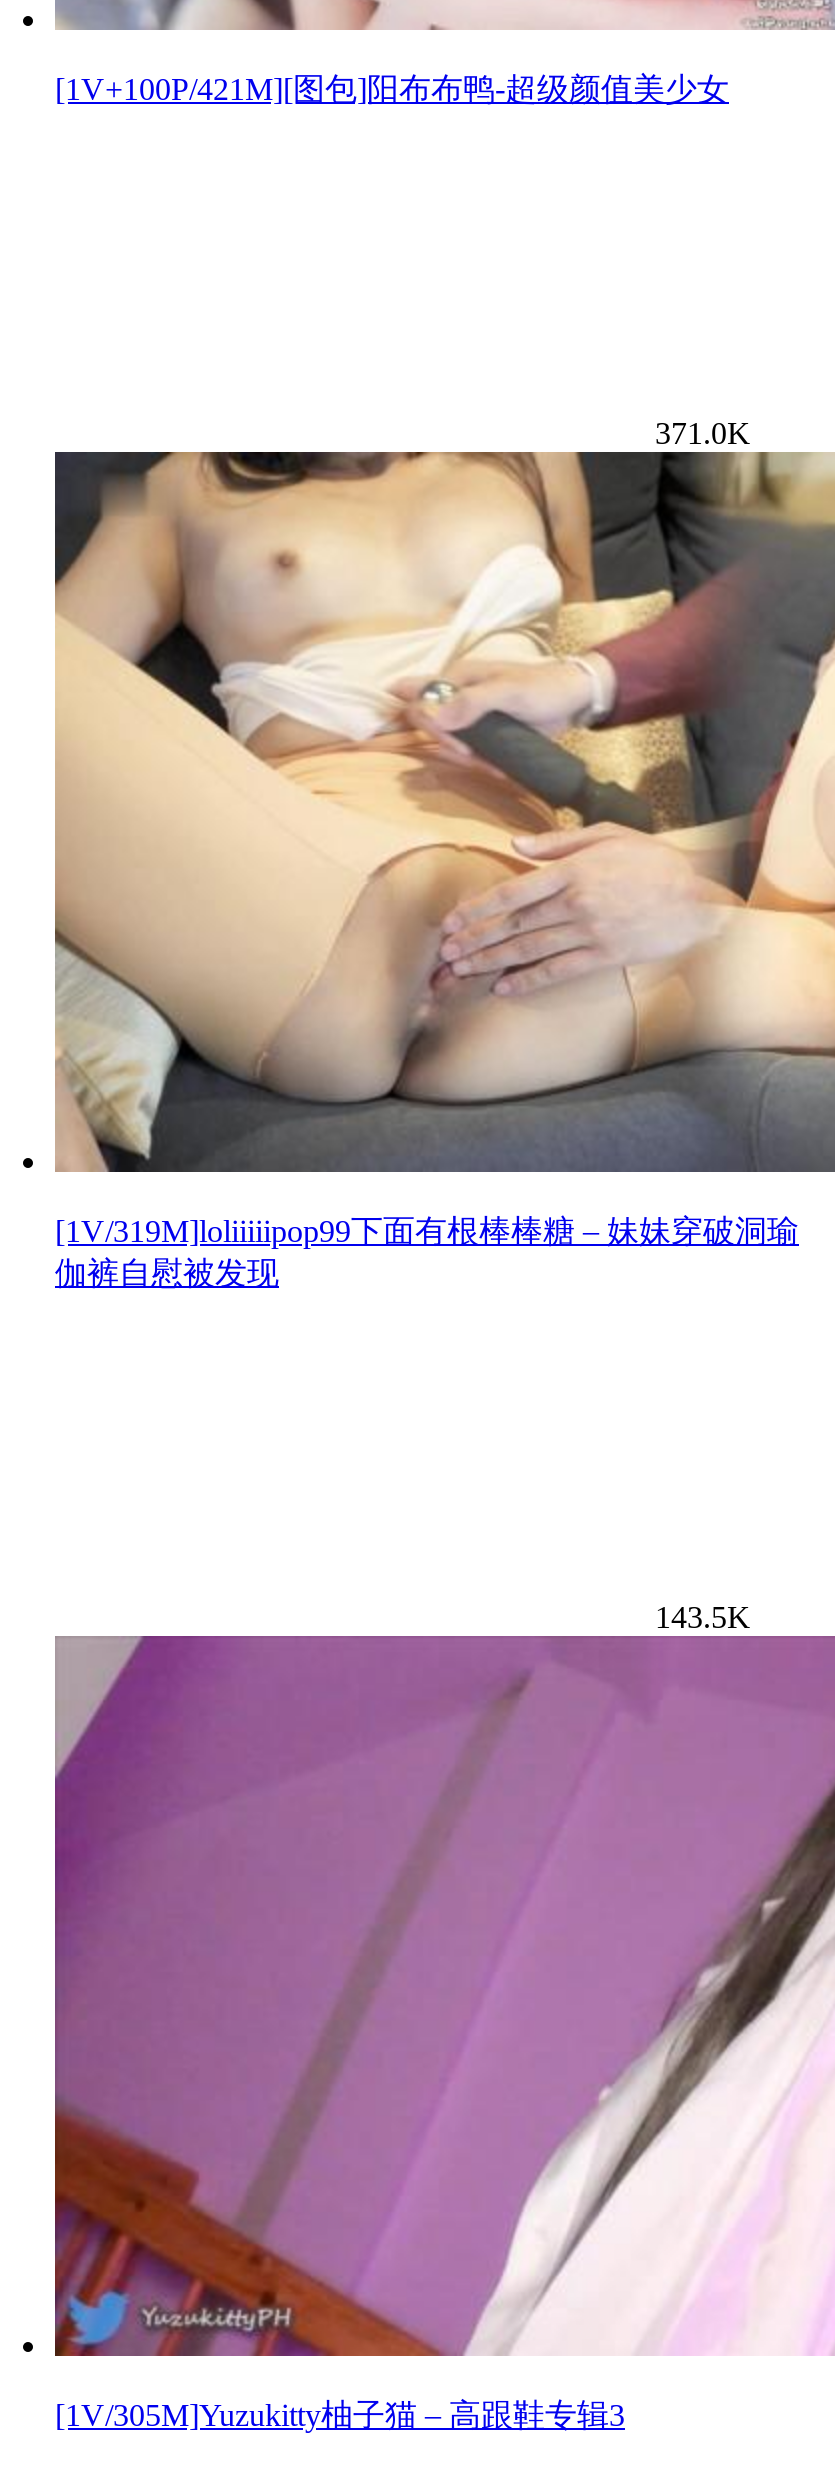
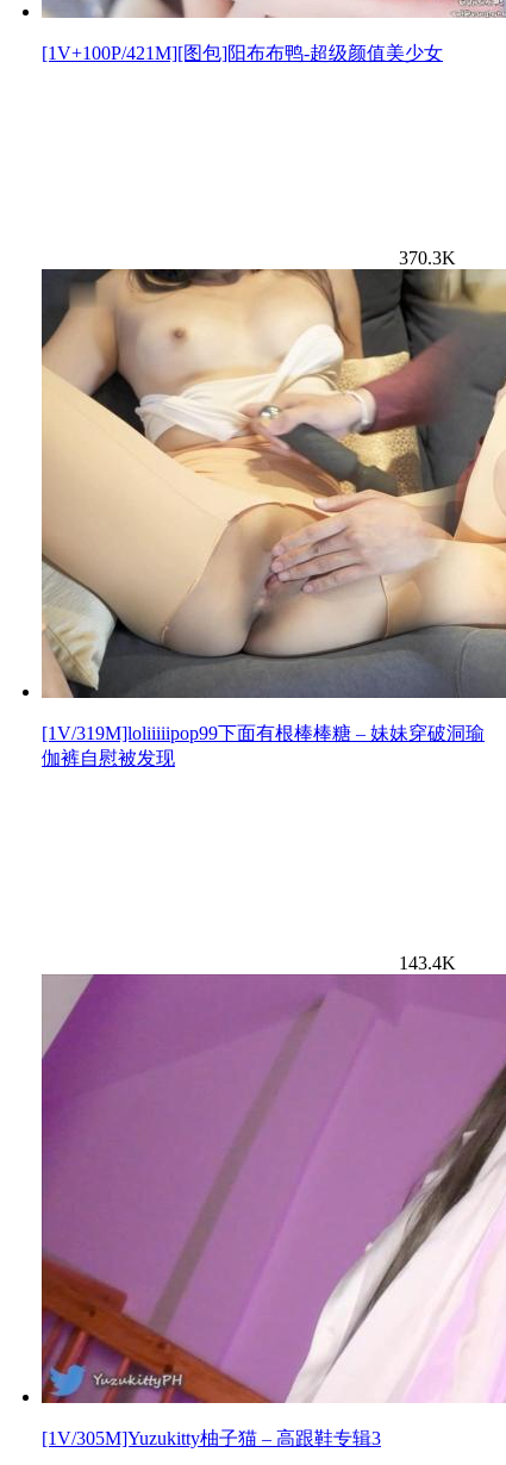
[655,417,751,451] 371.0K -> [399,248,456,268] 370.3K
[655,1601,751,1635] 143.5K -> [399,953,456,974] 143.4K

